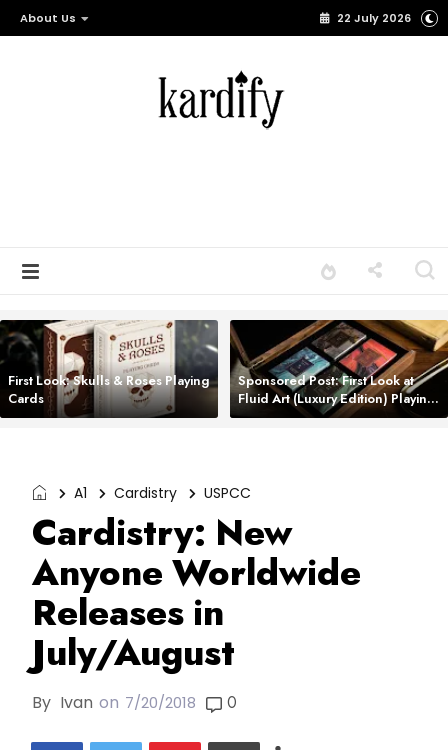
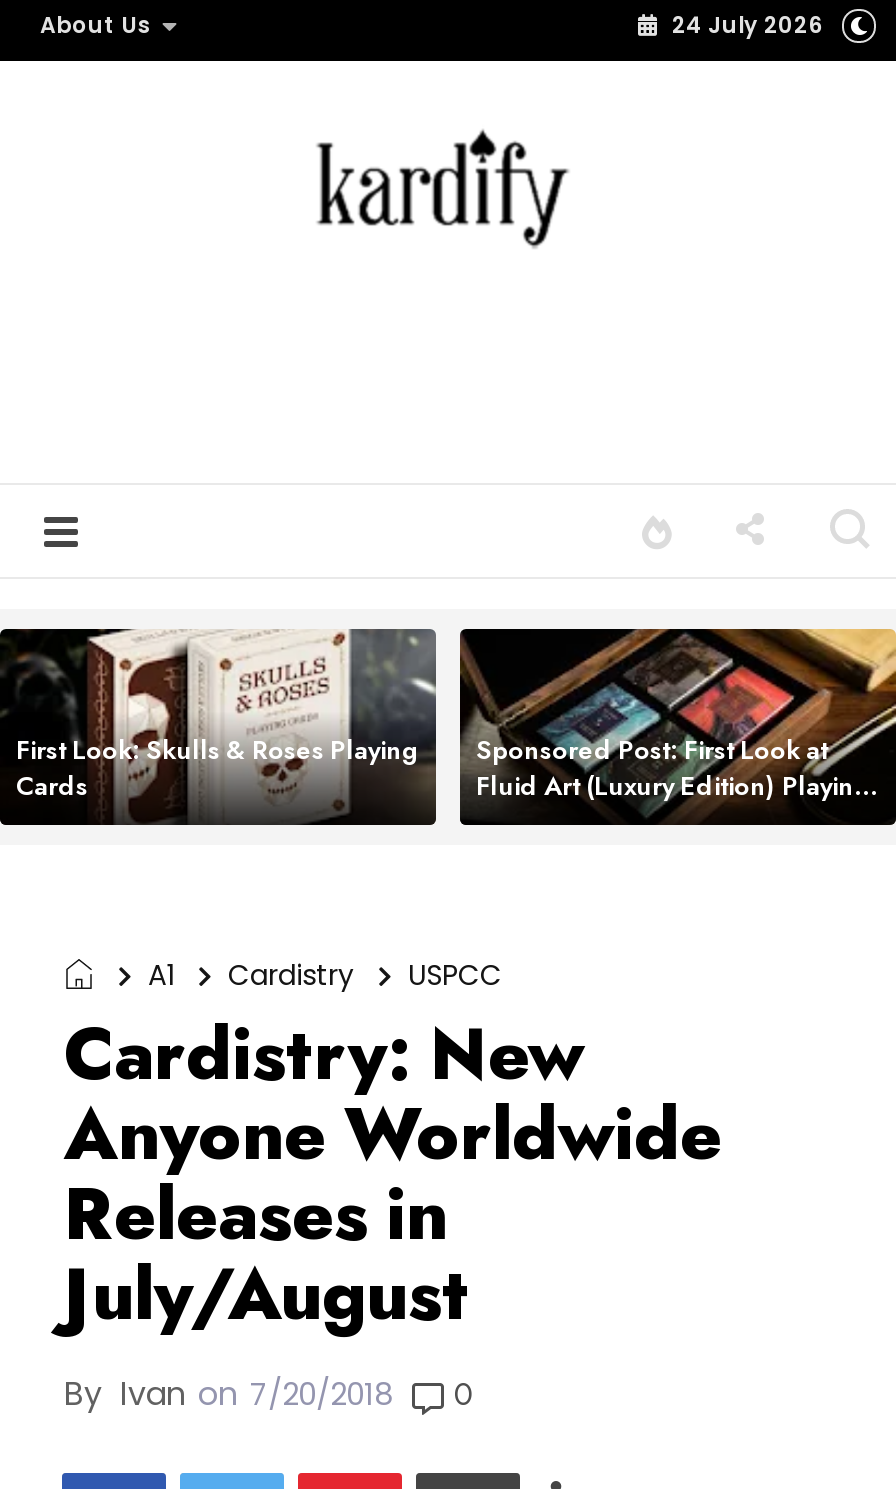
[337,10,411,26] 22 July 2026 -> [672,9,822,41] 24 July 2026

